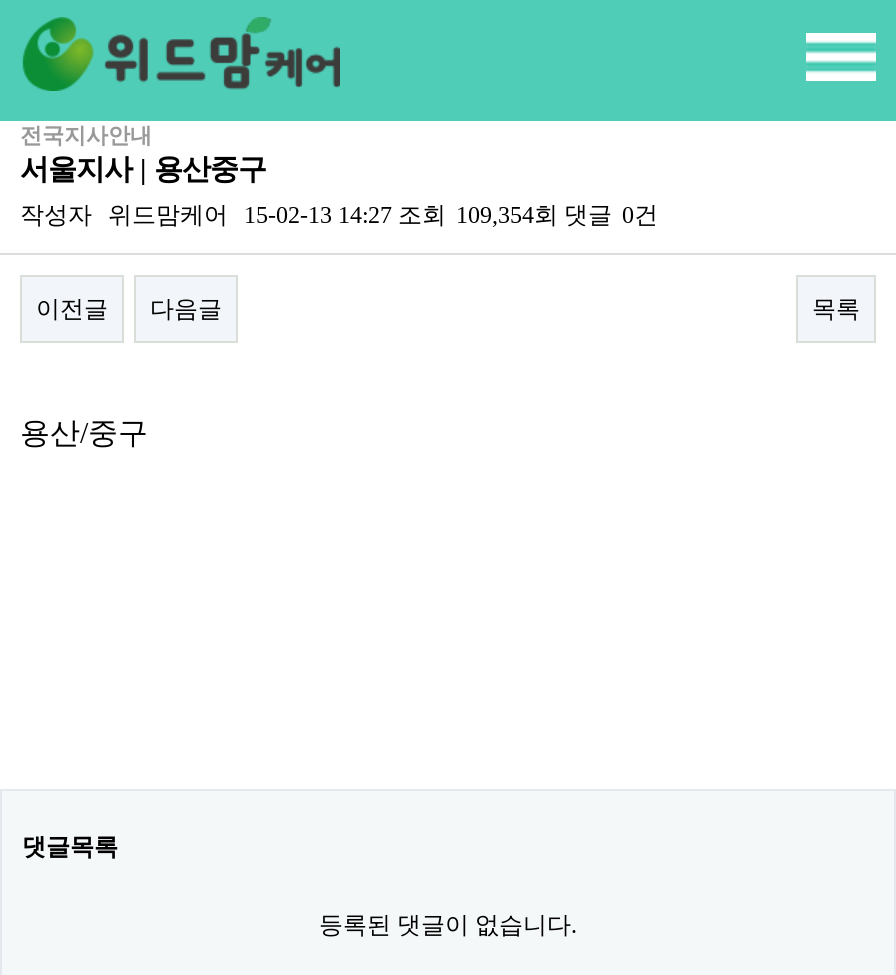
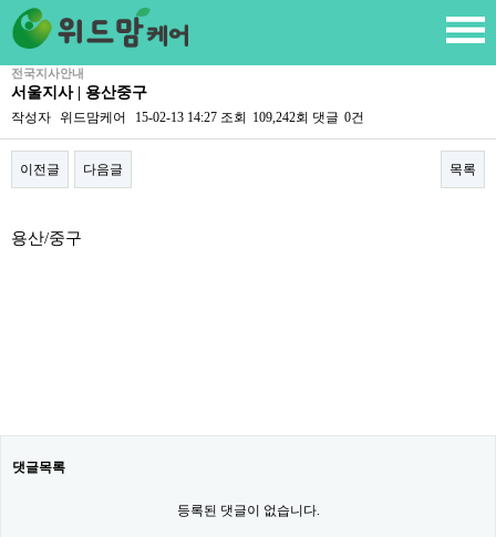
[20,201,658,229] 작성자 위드맘케어 15-02-13 14:27 조회 109,354회 댓글 0건 -> [11,110,364,125] 작성자 위드맘케어 15-02-13 14:27 조회 109,242회 댓글 0건

